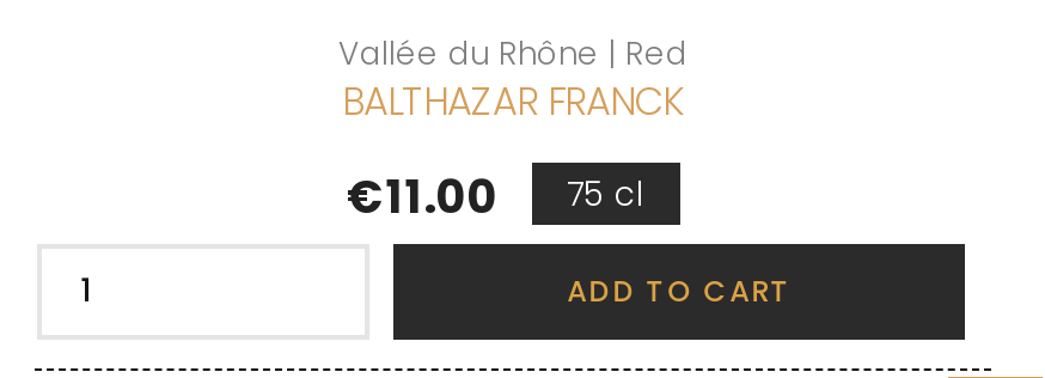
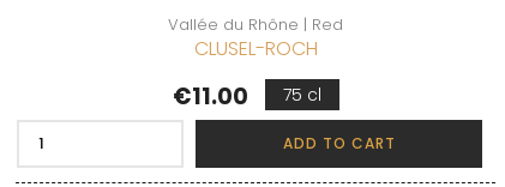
[342,75,684,130] BALTHAZAR FRANCK -> [194,35,317,63] CLUSEL-ROCH

